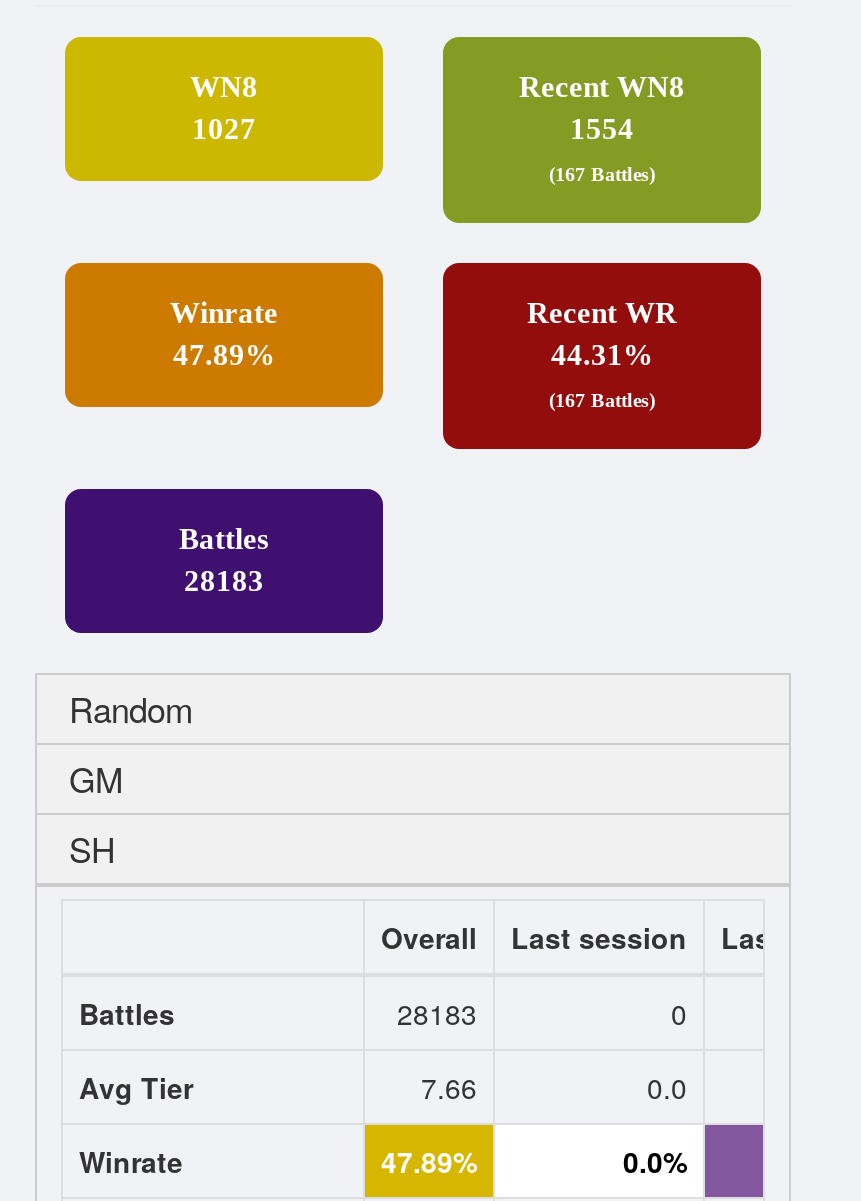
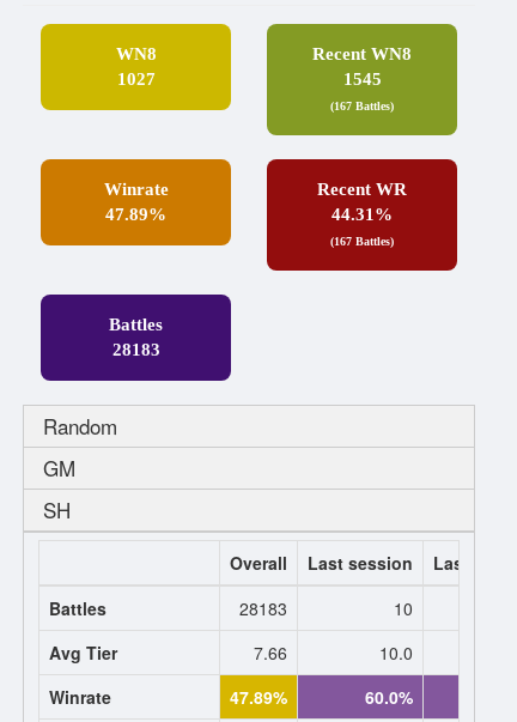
[570,114,634,146] 1554 -> [343,70,381,89] 1545
[671,994,687,1034] 0 -> [394,597,413,621] 10
[647,1068,687,1108] 0.0 -> [379,641,413,665] 10.0
[623,1142,687,1182] 0.0% -> [365,685,413,709] 60.0%

